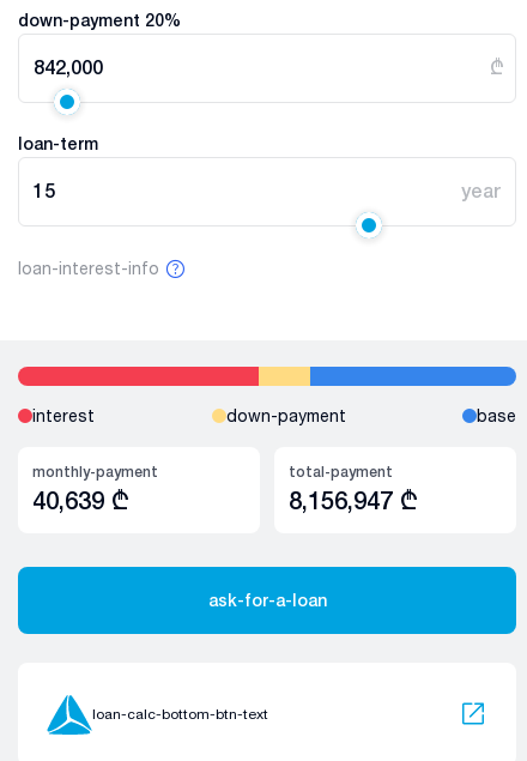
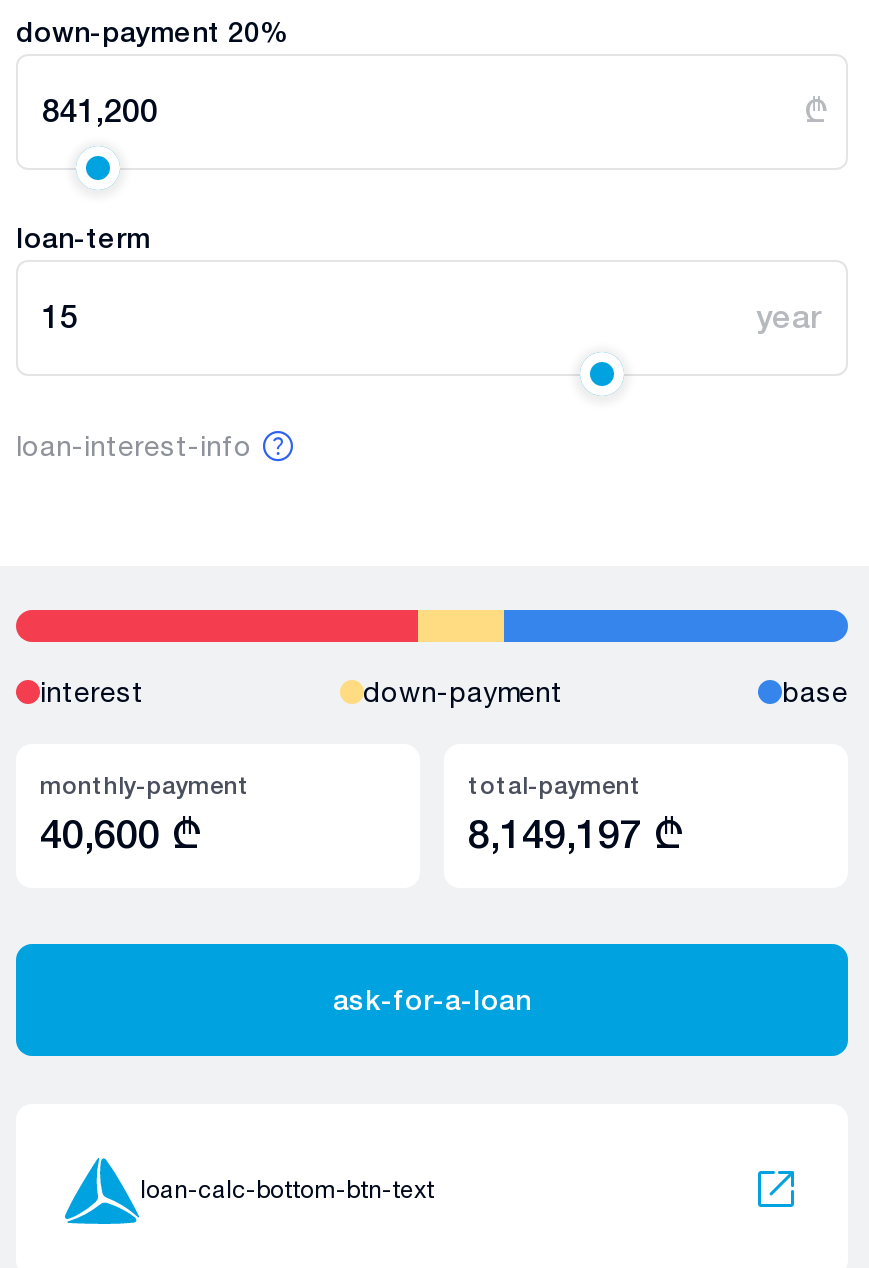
[34,57,103,79] 842,000 -> [42,93,158,131] 841,200
[32,487,126,514] 40,639 ₾ -> [40,811,196,857] 40,600 ₾
[289,487,414,514] 8,156,947 ₾ -> [468,811,678,857] 8,149,197 ₾

